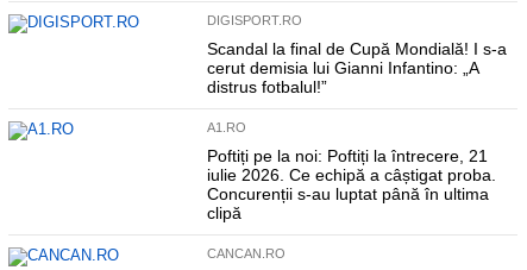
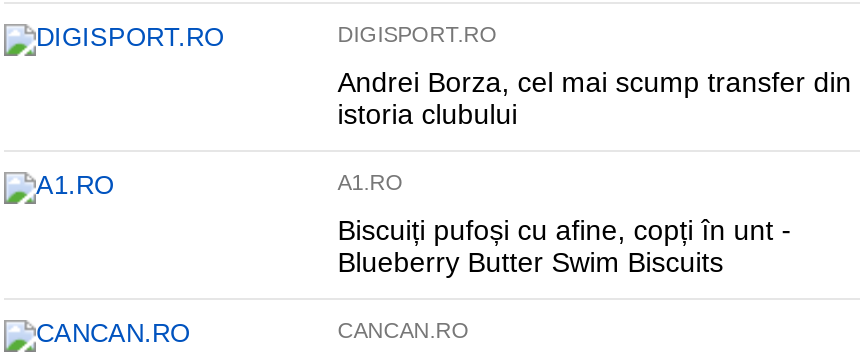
[207,39,507,96] Scandal la final de Cupă Mondială! I s-a | cerut demisia lui Gianni Infantino: „A | distrus fotbalul!” -> [338,66,852,130] Andrei Borza, cel mai scump transfer din | istoria clubului
[207,146,496,222] Poftiți pe la noi: Poftiți la întrecere, 21 | iulie 2026. Ce echipă a câștigat proba. | Concurenții s-au luptat până în ultima | clipă -> [338,214,792,278] Biscuiți pufoși cu afine, copți în unt - | Blueberry Butter Swim Biscuits

